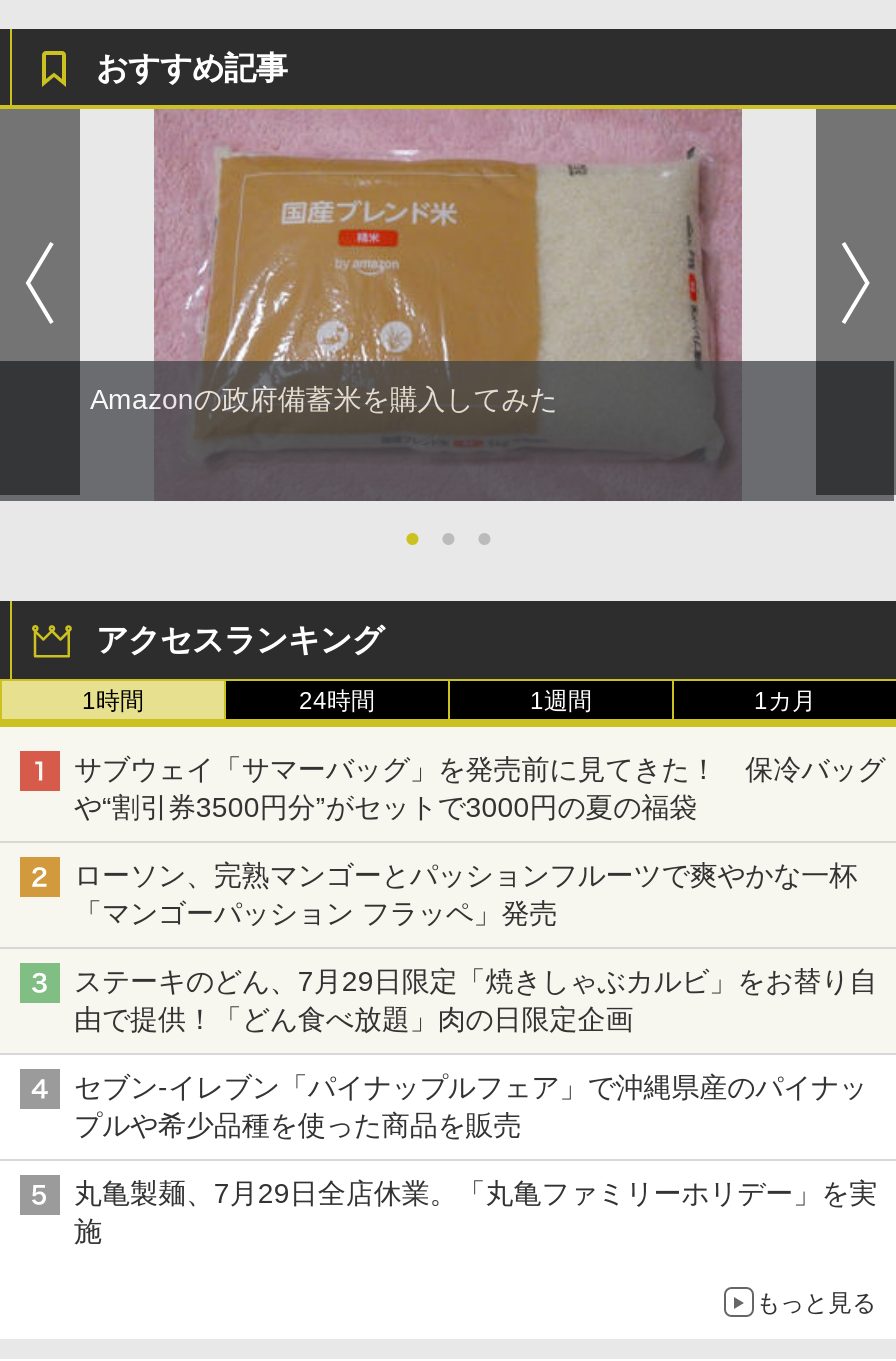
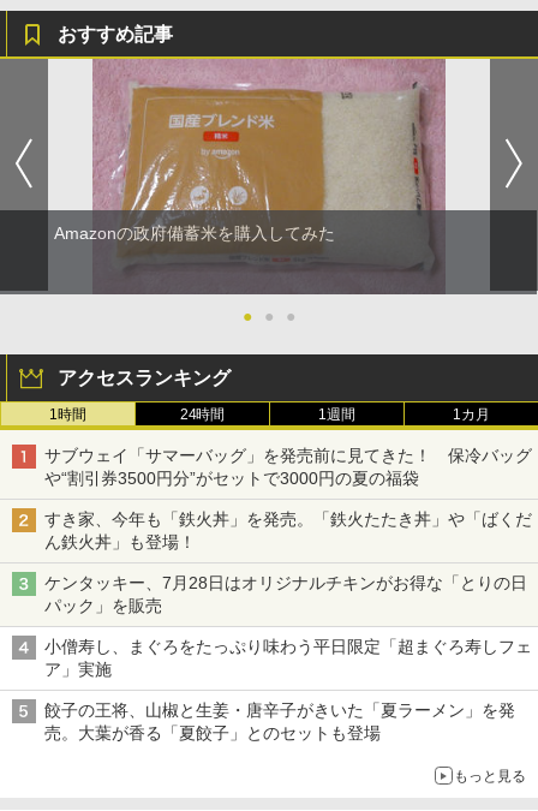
[74,858,857,928] ローソン、完熟マンゴーとパッションフルーツで爽やかな一杯 | 「マンゴーパッション フラッペ」発売 -> [44,509,532,551] すき家、今年も「鉄火丼」を発売。「鉄火たたき丼」や「ばくだ | ん鉄火丼」も登場！
[74,964,877,1034] ステーキのどん、7月29日限定「焼きしゃぶカルビ」をお替り自 | 由で提供！「どん食べ放題」肉の日限定企画 -> [44,573,527,615] ケンタッキー、7月28日はオリジナルチキンがお得な「とりの日 | パック」を販売
[74,1070,867,1140] セブン-イレブン「パイナップルフェア」で沖縄県産のパイナッ | プルや希少品種を使った商品を販売 -> [44,636,532,678] 小僧寿し、まぐろをたっぷり味わう平日限定「超まぐろ寿しフェ | ア」実施
[74,1176,877,1246] 丸亀製麺、7月29日全店休業。「丸亀ファミリーホリデー」を実 | 施 -> [44,700,515,742] 餃子の王将、山椒と生姜・唐辛子がきいた「夏ラーメン」を発 | 売。大葉が香る「夏餃子」とのセットも登場

